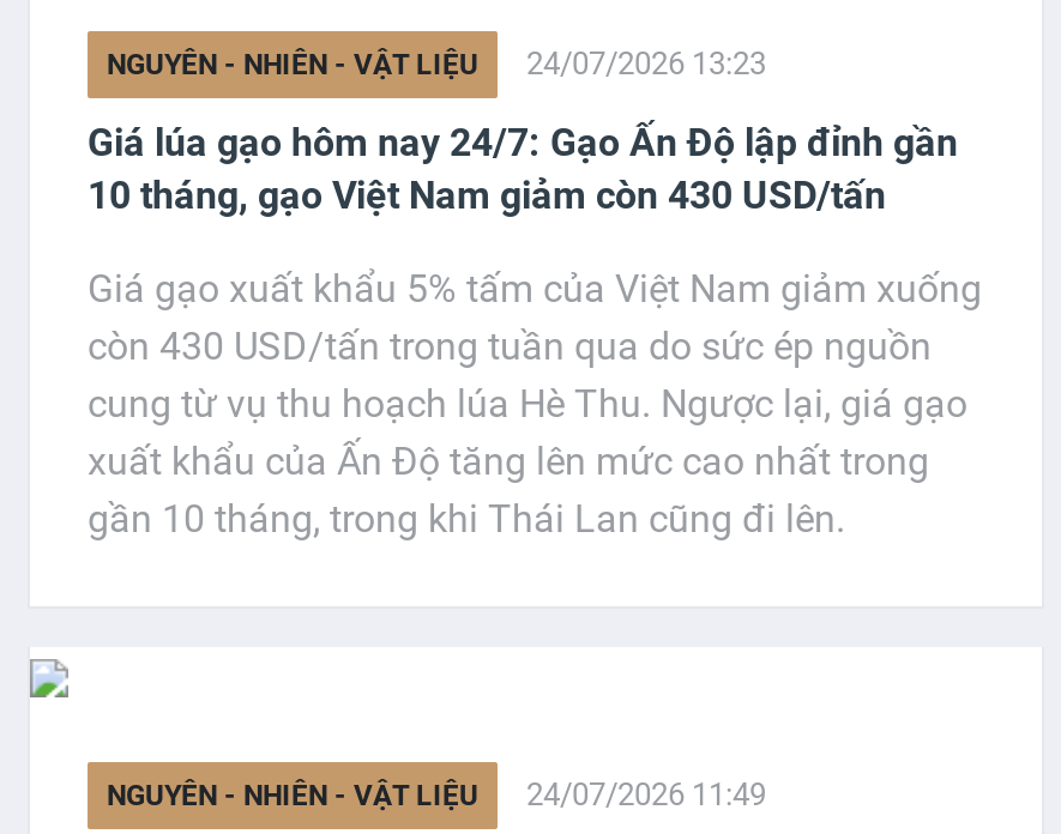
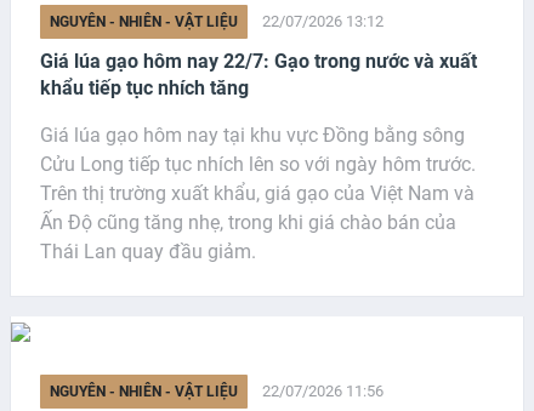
[107,45,766,81] NGUYÊN - NHIÊN - VẬT LIỆU 24/07/2026 13:23 -> [50,12,384,30] NGUYÊN - NHIÊN - VẬT LIỆU 22/07/2026 13:12
[88,119,958,218] Giá lúa gạo hôm nay 24/7: Gạo Ấn Độ lập đỉnh gần | 10 tháng, gạo Việt Nam giảm còn 430 USD/tấn -> [40,49,477,99] Giá lúa gạo hôm nay 22/7: Gạo trong nước và xuất | khẩu tiếp tục nhích tăng
[88,266,982,541] Giá gạo xuất khẩu 5% tấm của Việt Nam giảm xuống | còn 430 USD/tấn trong tuần qua do sức ép nguồn | cung từ vụ thu hoạch lúa Hè Thu. Ngược lại, giá gạo | xuất khẩu của Ấn Độ tăng lên mức cao nhất trong | gần 10 tháng, trong khi Thái Lan cũng đi lên. -> [40,123,476,263] Giá lúa gạo hôm nay tại khu vực Đồng bằng sông | Cửu Long tiếp tục nhích lên so với ngày hôm trước. | Trên thị trường xuất khẩu, giá gạo của Việt Nam và | Ấn Độ cũng tăng nhẹ, trong khi giá chào bán của | Thái Lan quay đầu giảm.
[107,776,766,812] NGUYÊN - NHIÊN - VẬT LIỆU 24/07/2026 11:49 -> [50,382,384,400] NGUYÊN - NHIÊN - VẬT LIỆU 22/07/2026 11:56

